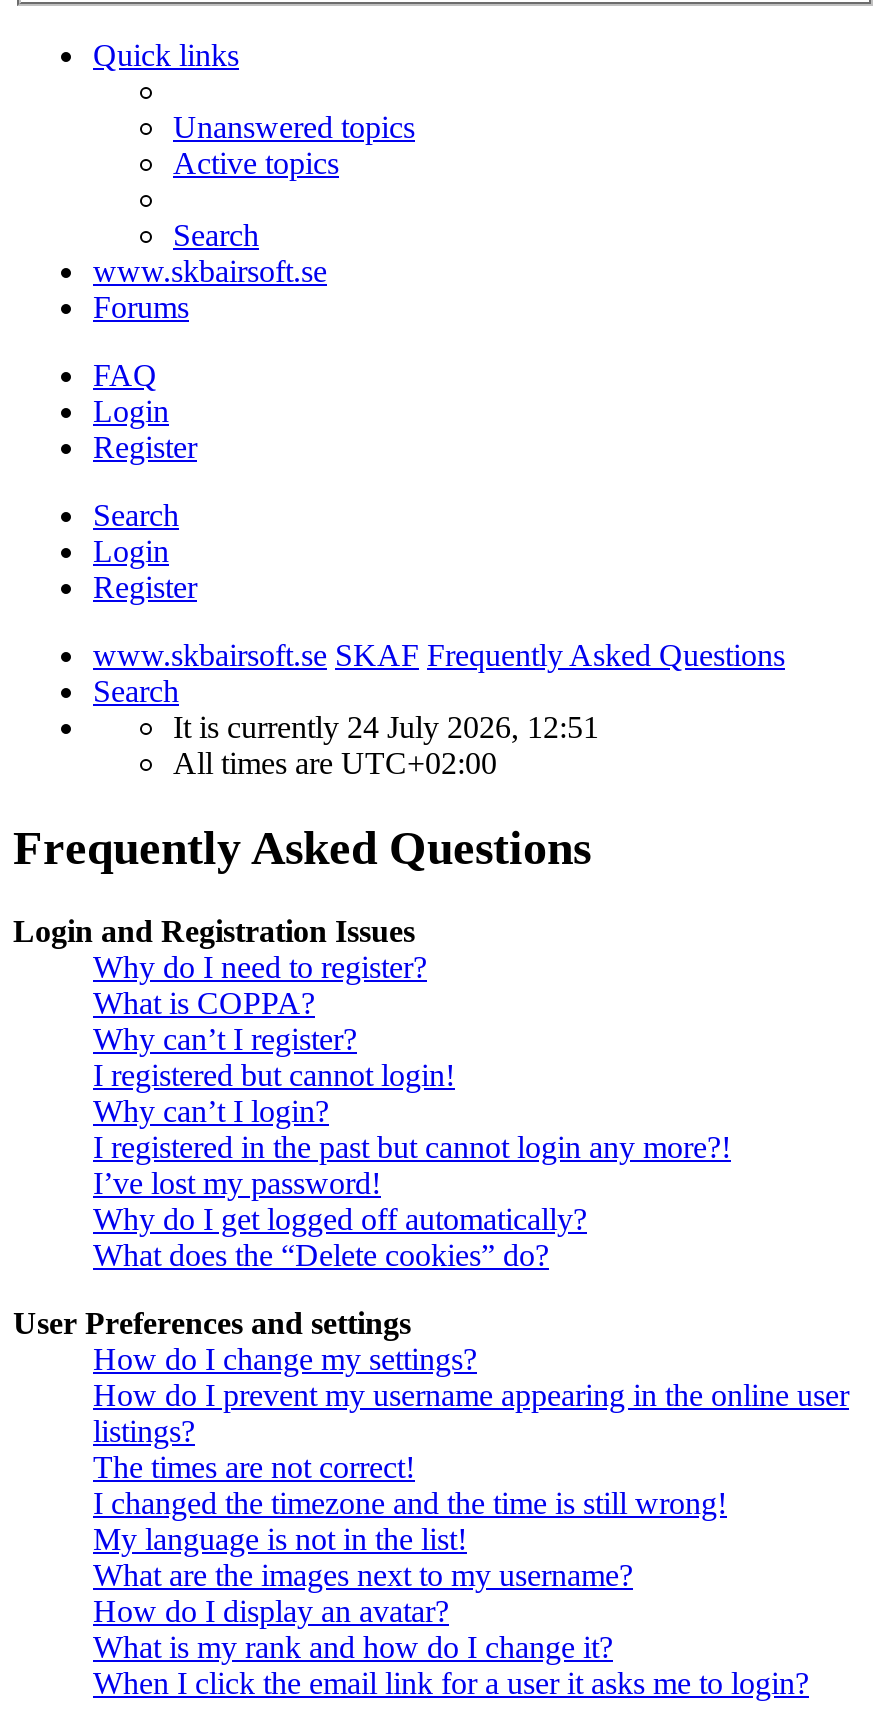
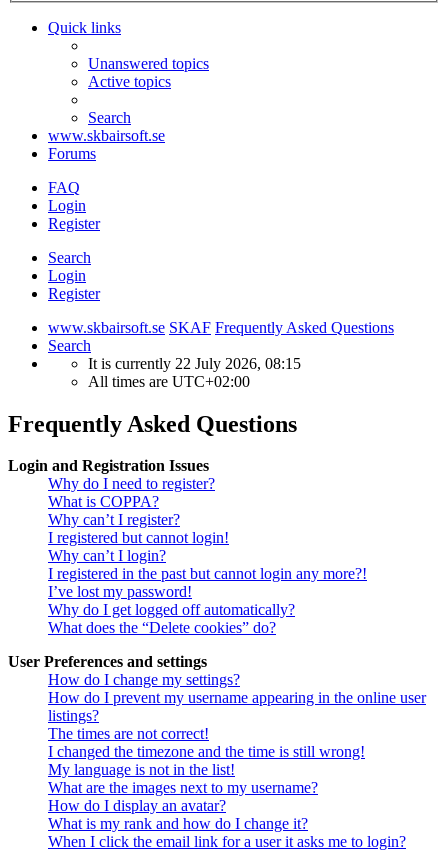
[173,709,599,743] It is currently 24 July 2026, 12:51 -> [88,355,301,372] It is currently 22 July 2026, 08:15

